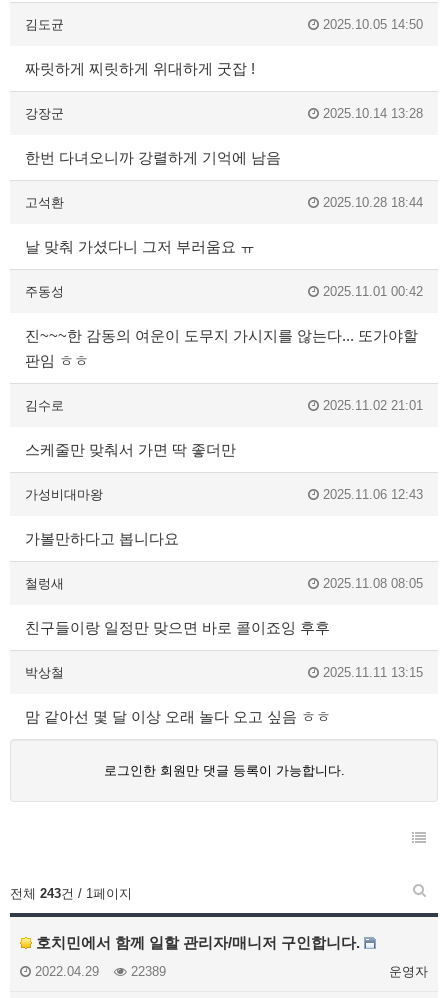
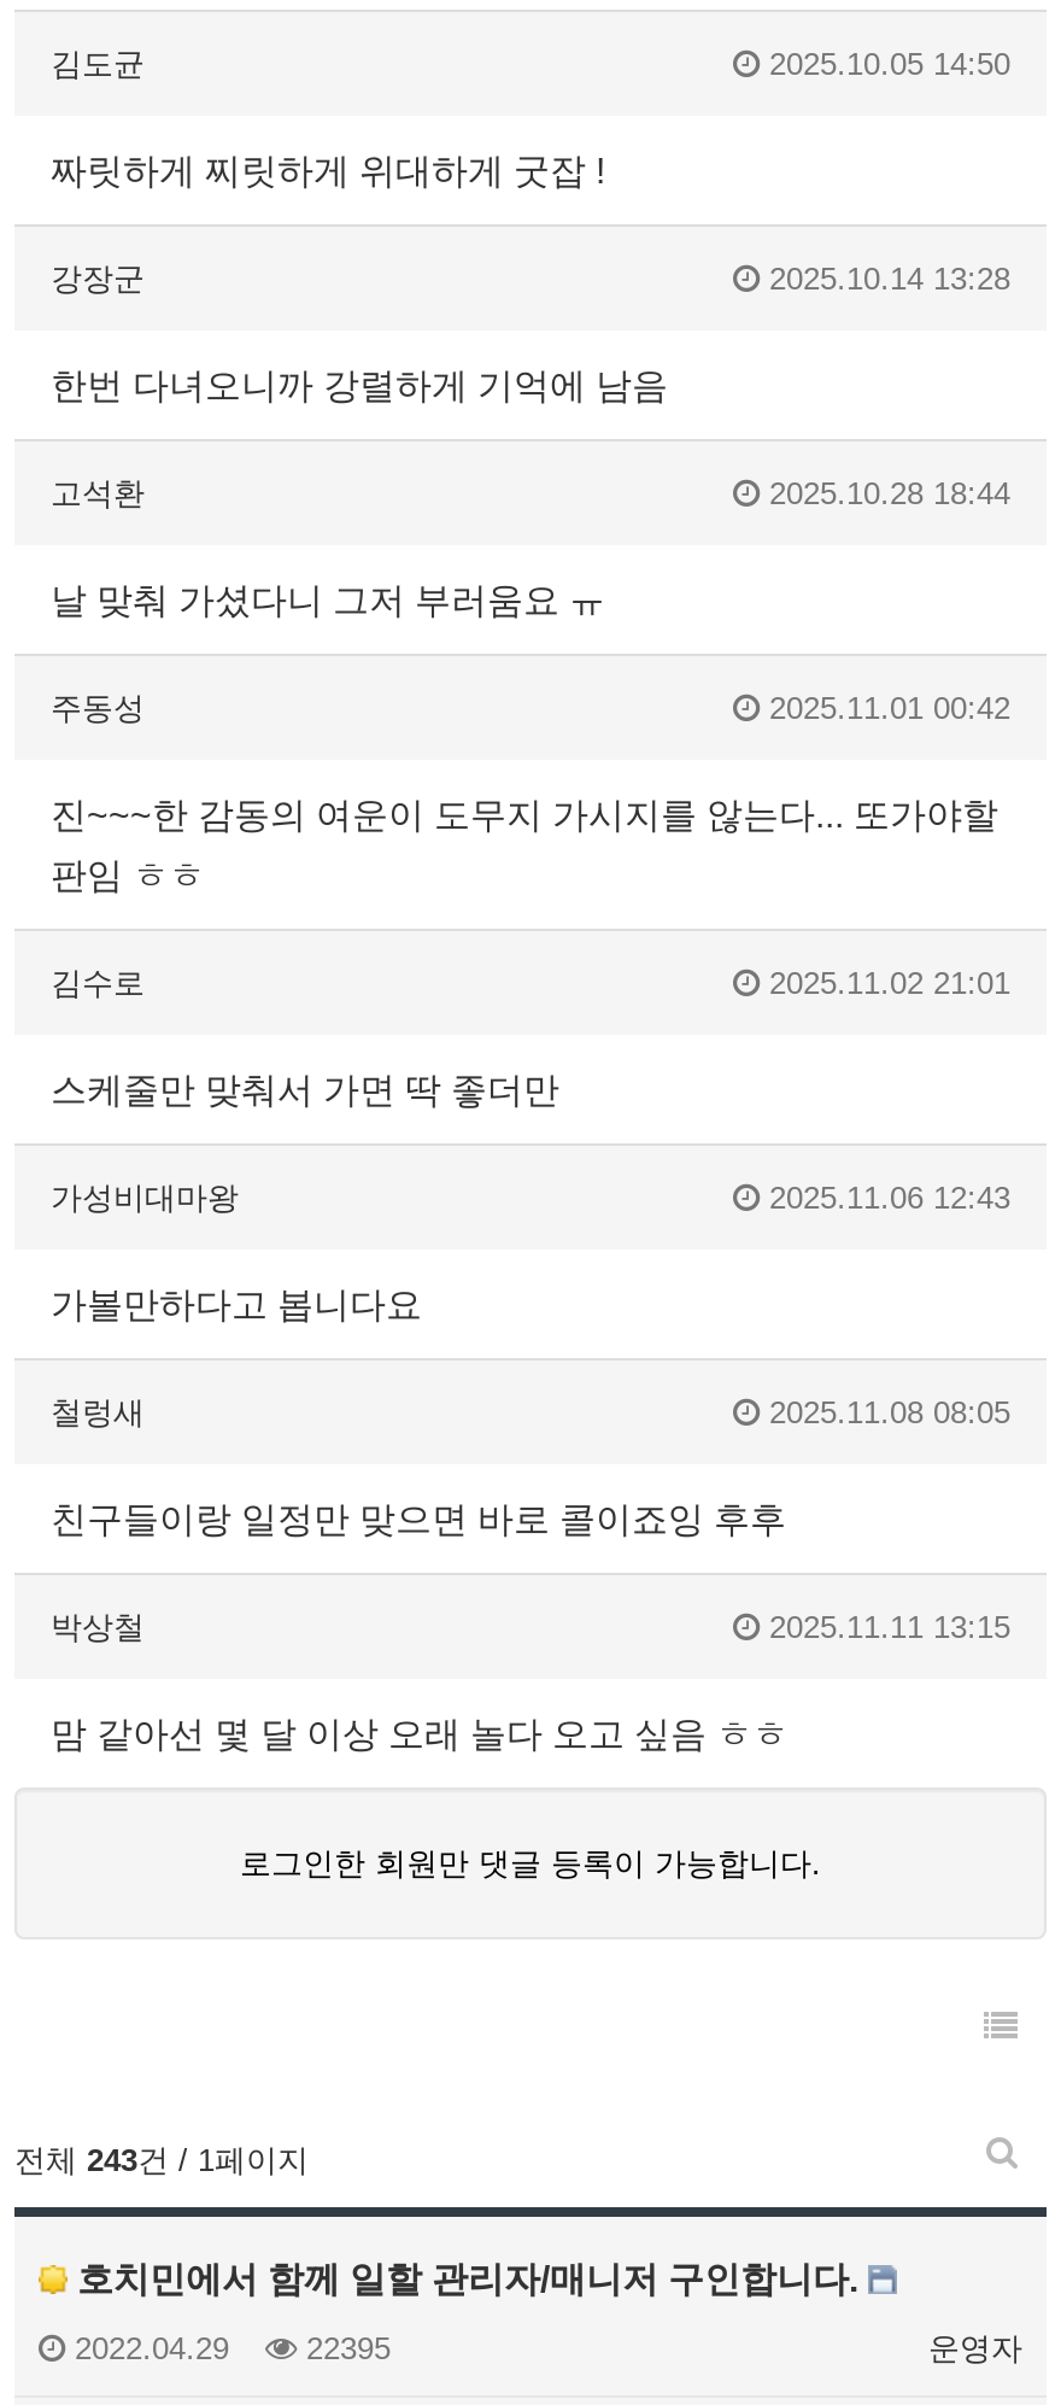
[131,964,166,979] 22389 -> [306,2330,391,2366] 22395

